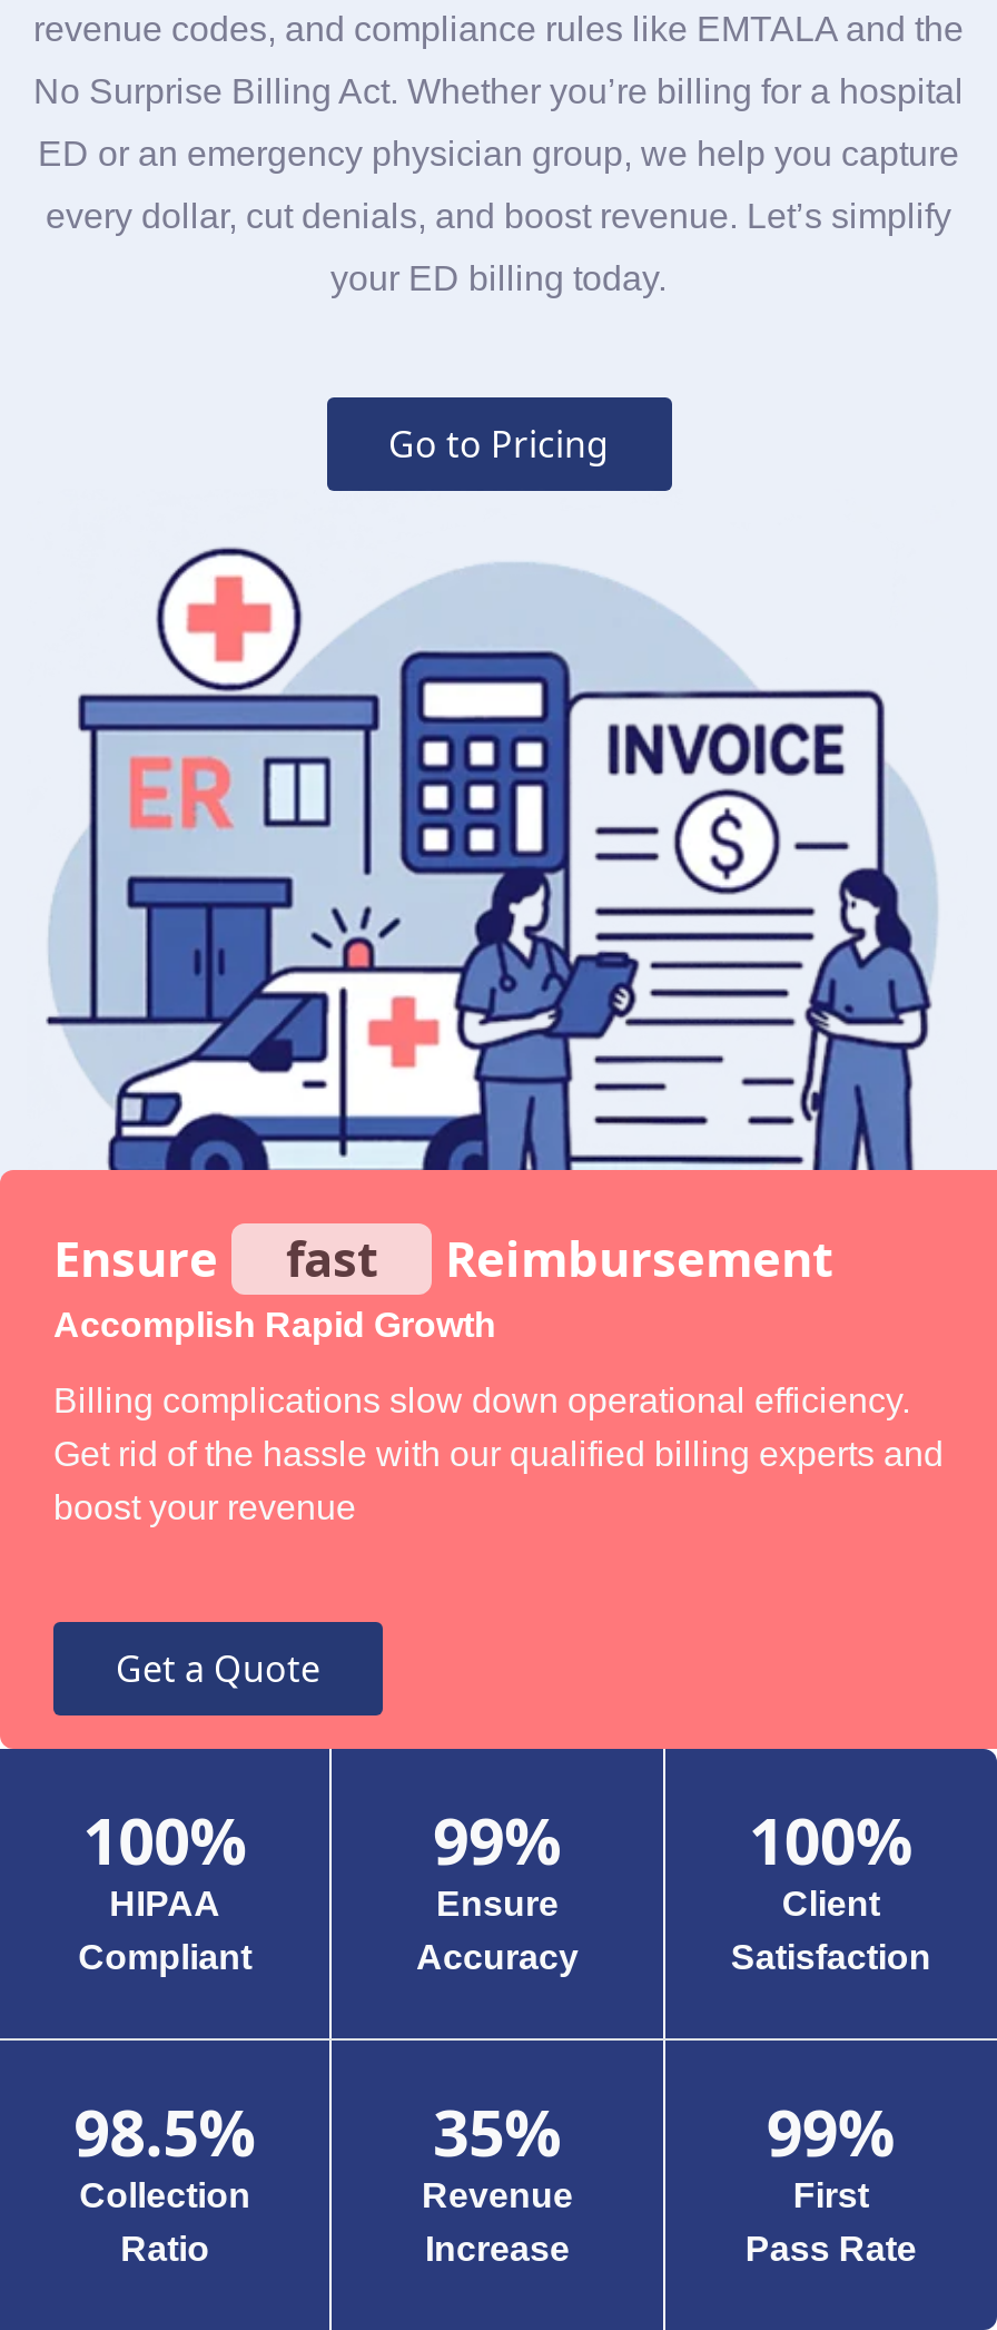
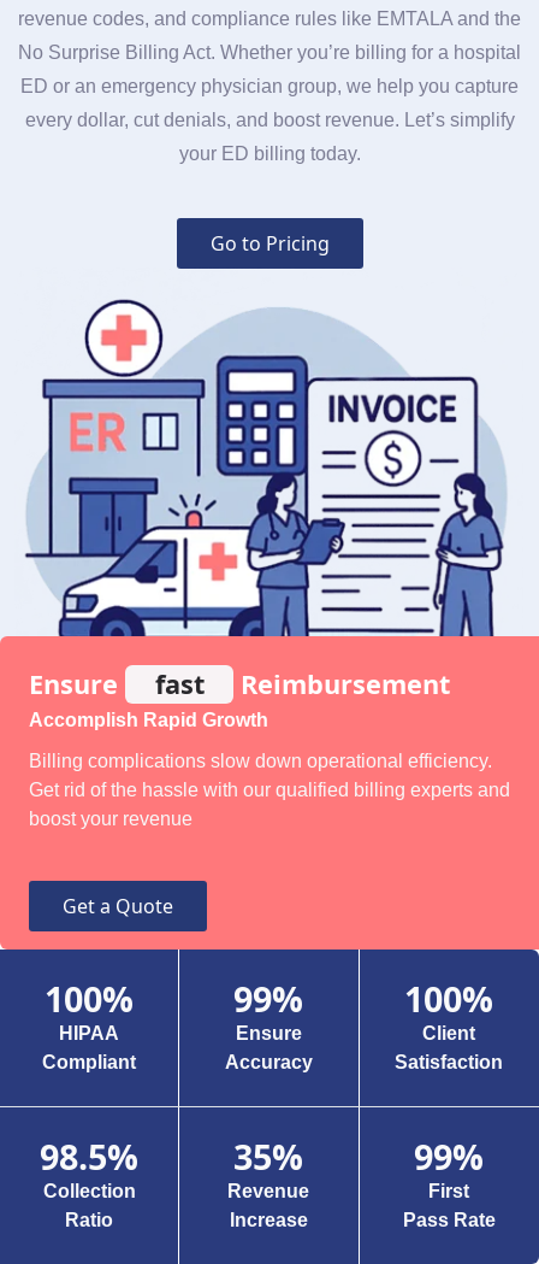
[53,1225,832,1290] Ensure | fast | Reimbursement -> [29,666,474,701] Ensure accurate Reimbursement

